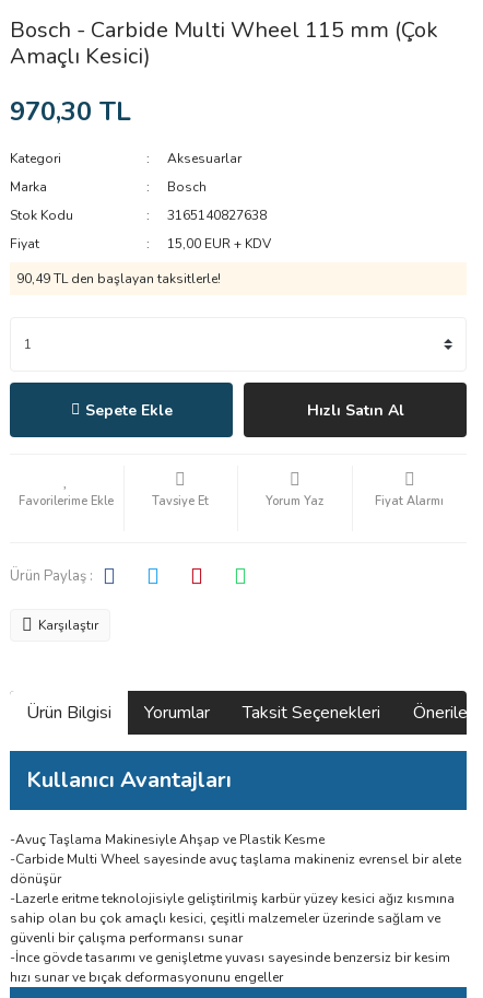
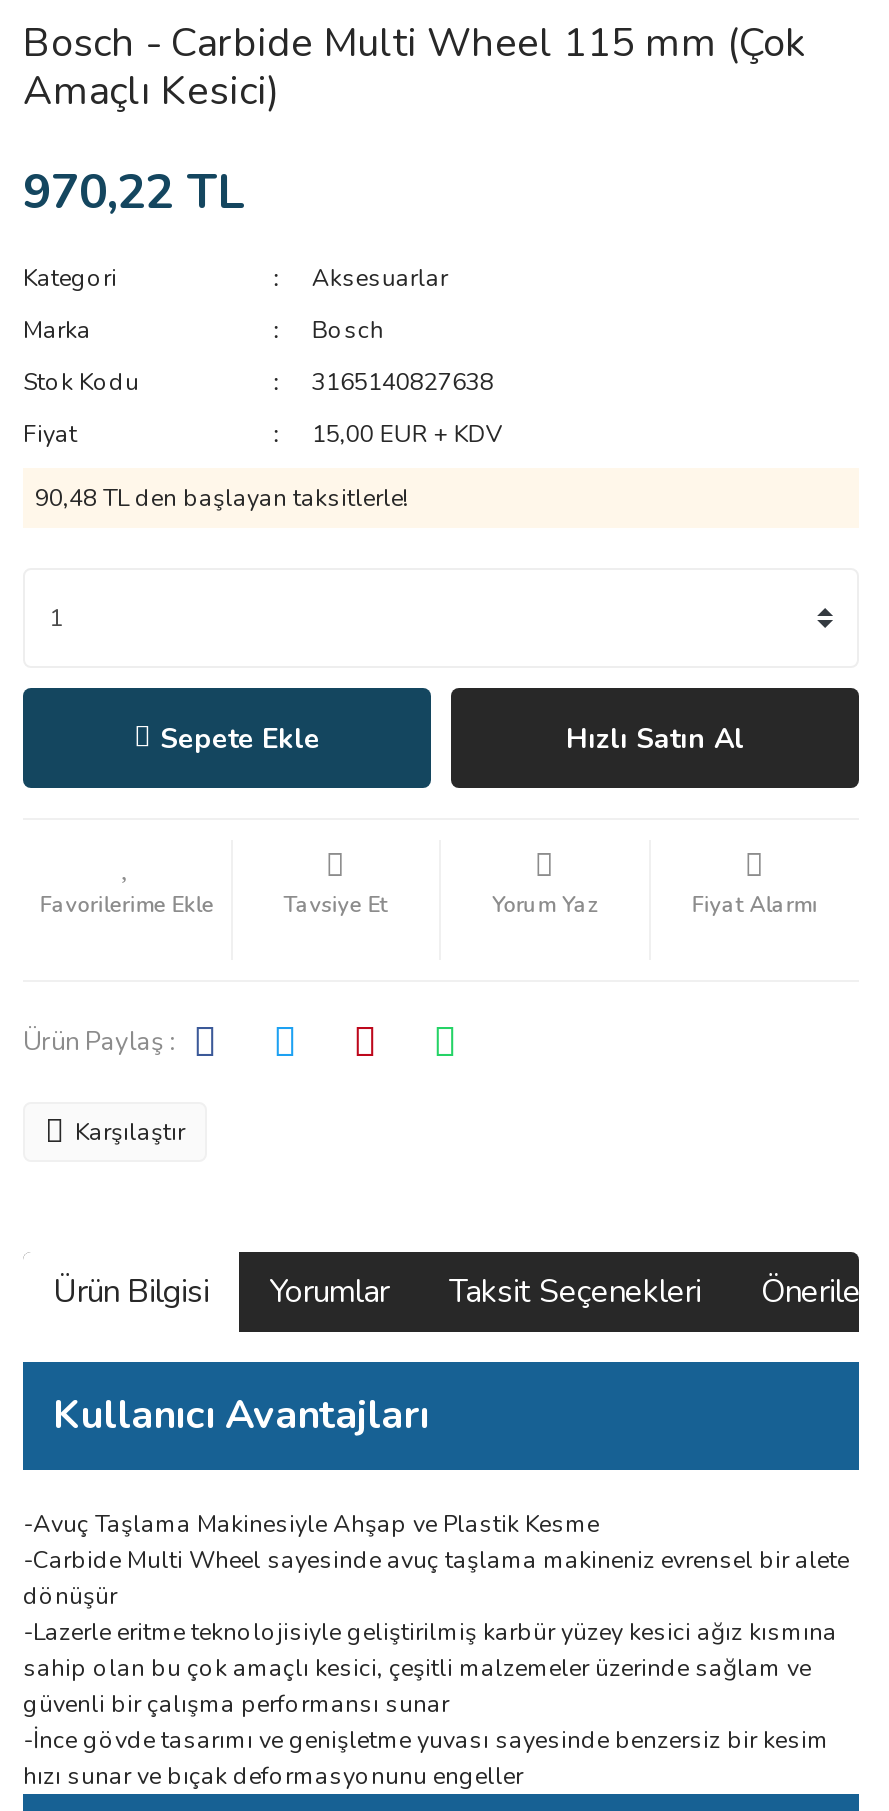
[10,94,131,129] 970,30 TL -> [23,160,245,224] 970,22 TL
[16,270,221,287] 90,49 TL den başlayan taksitlerle! -> [35,482,409,514] 90,48 TL den başlayan taksitlerle!

